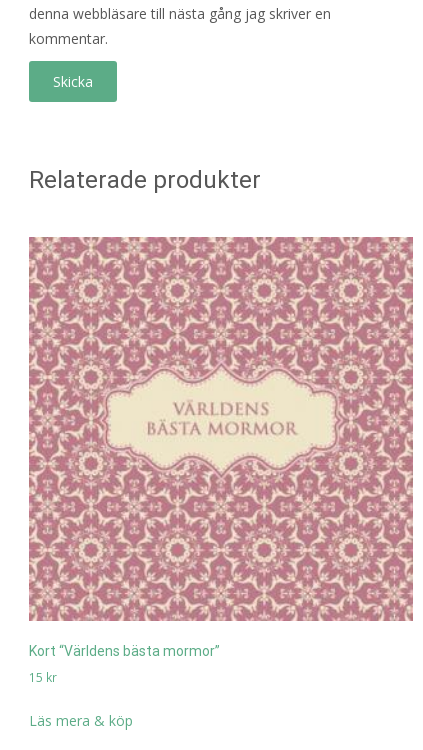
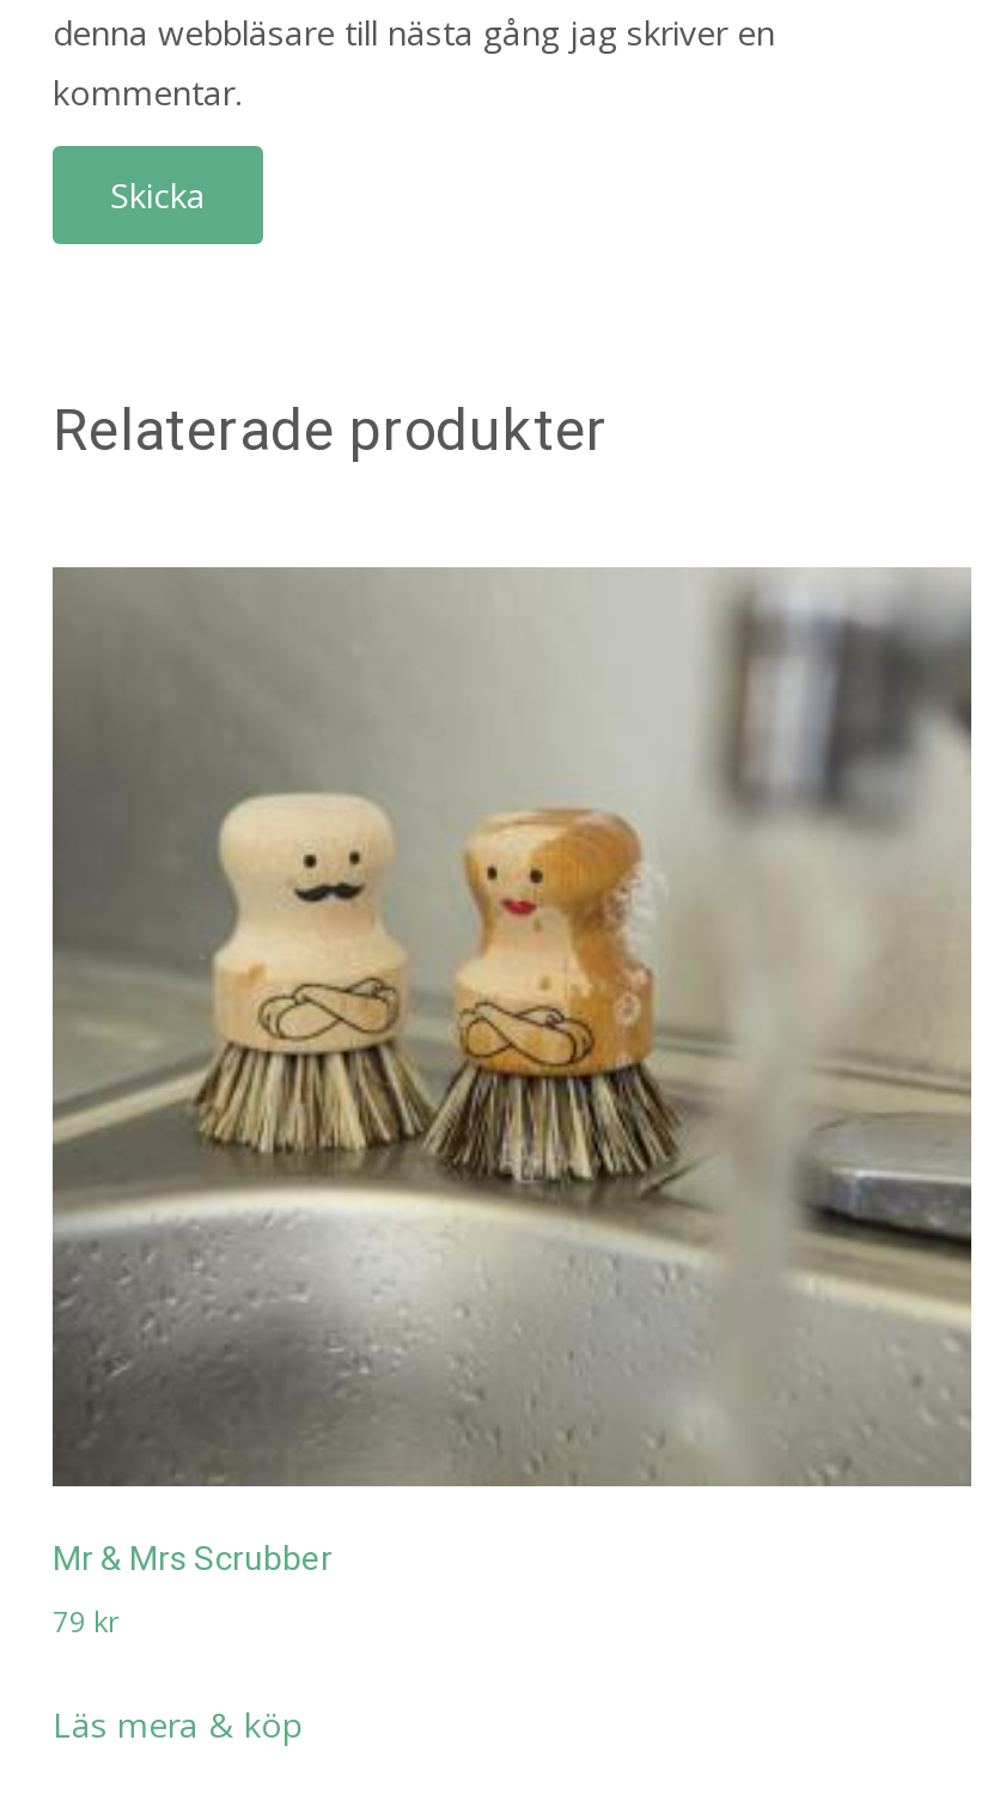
[28,236,414,659] [image] | Kort “Världens bästa mormor” -> [50,567,974,1576] [image] | Mr & Mrs Scrubber
[29,669,57,686] 15 kr -> [53,1600,120,1641] 79 kr

